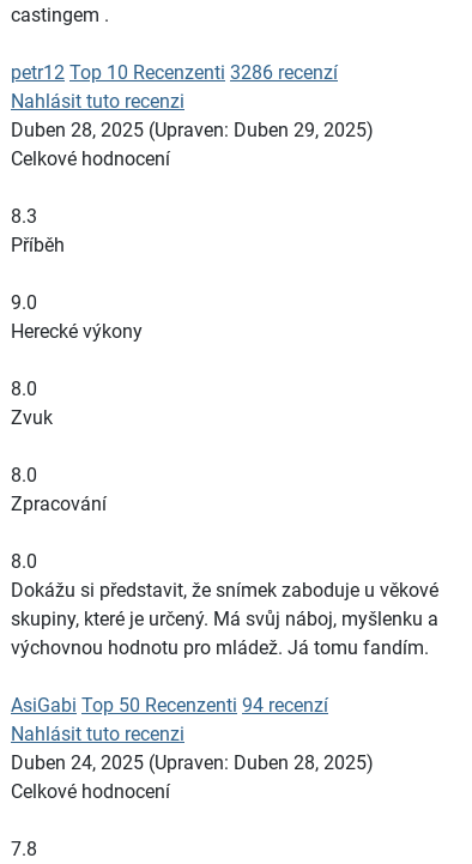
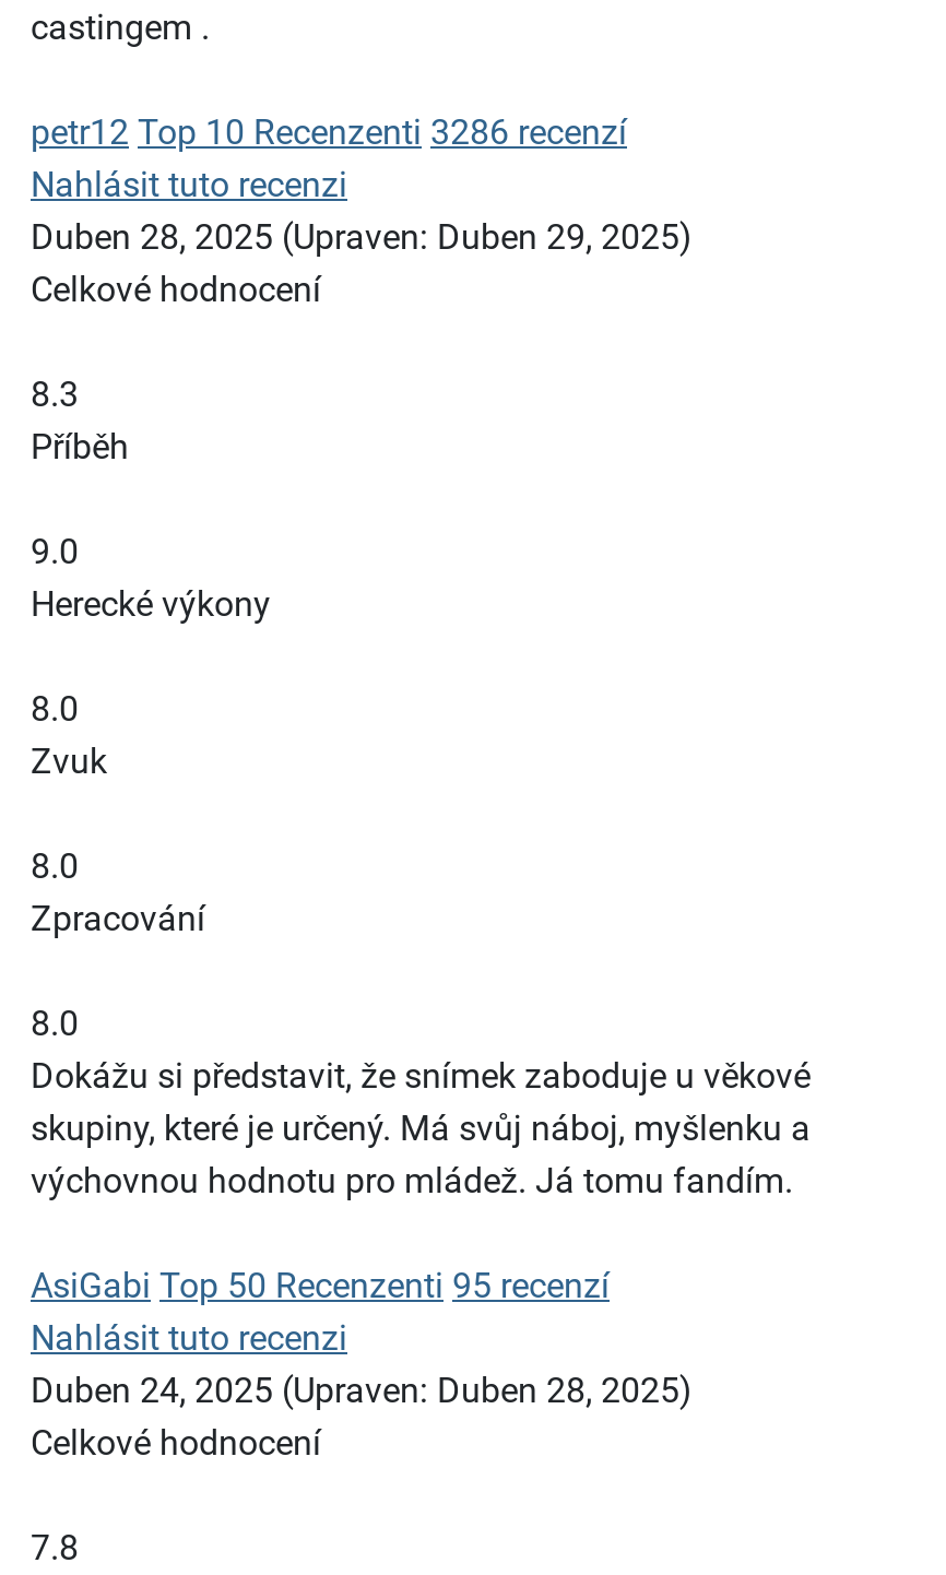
[11,693,328,716] AsiGabi Top 50 Recenzenti 94 recenzí -> [31,1264,610,1306] AsiGabi Top 50 Recenzenti 95 recenzí

